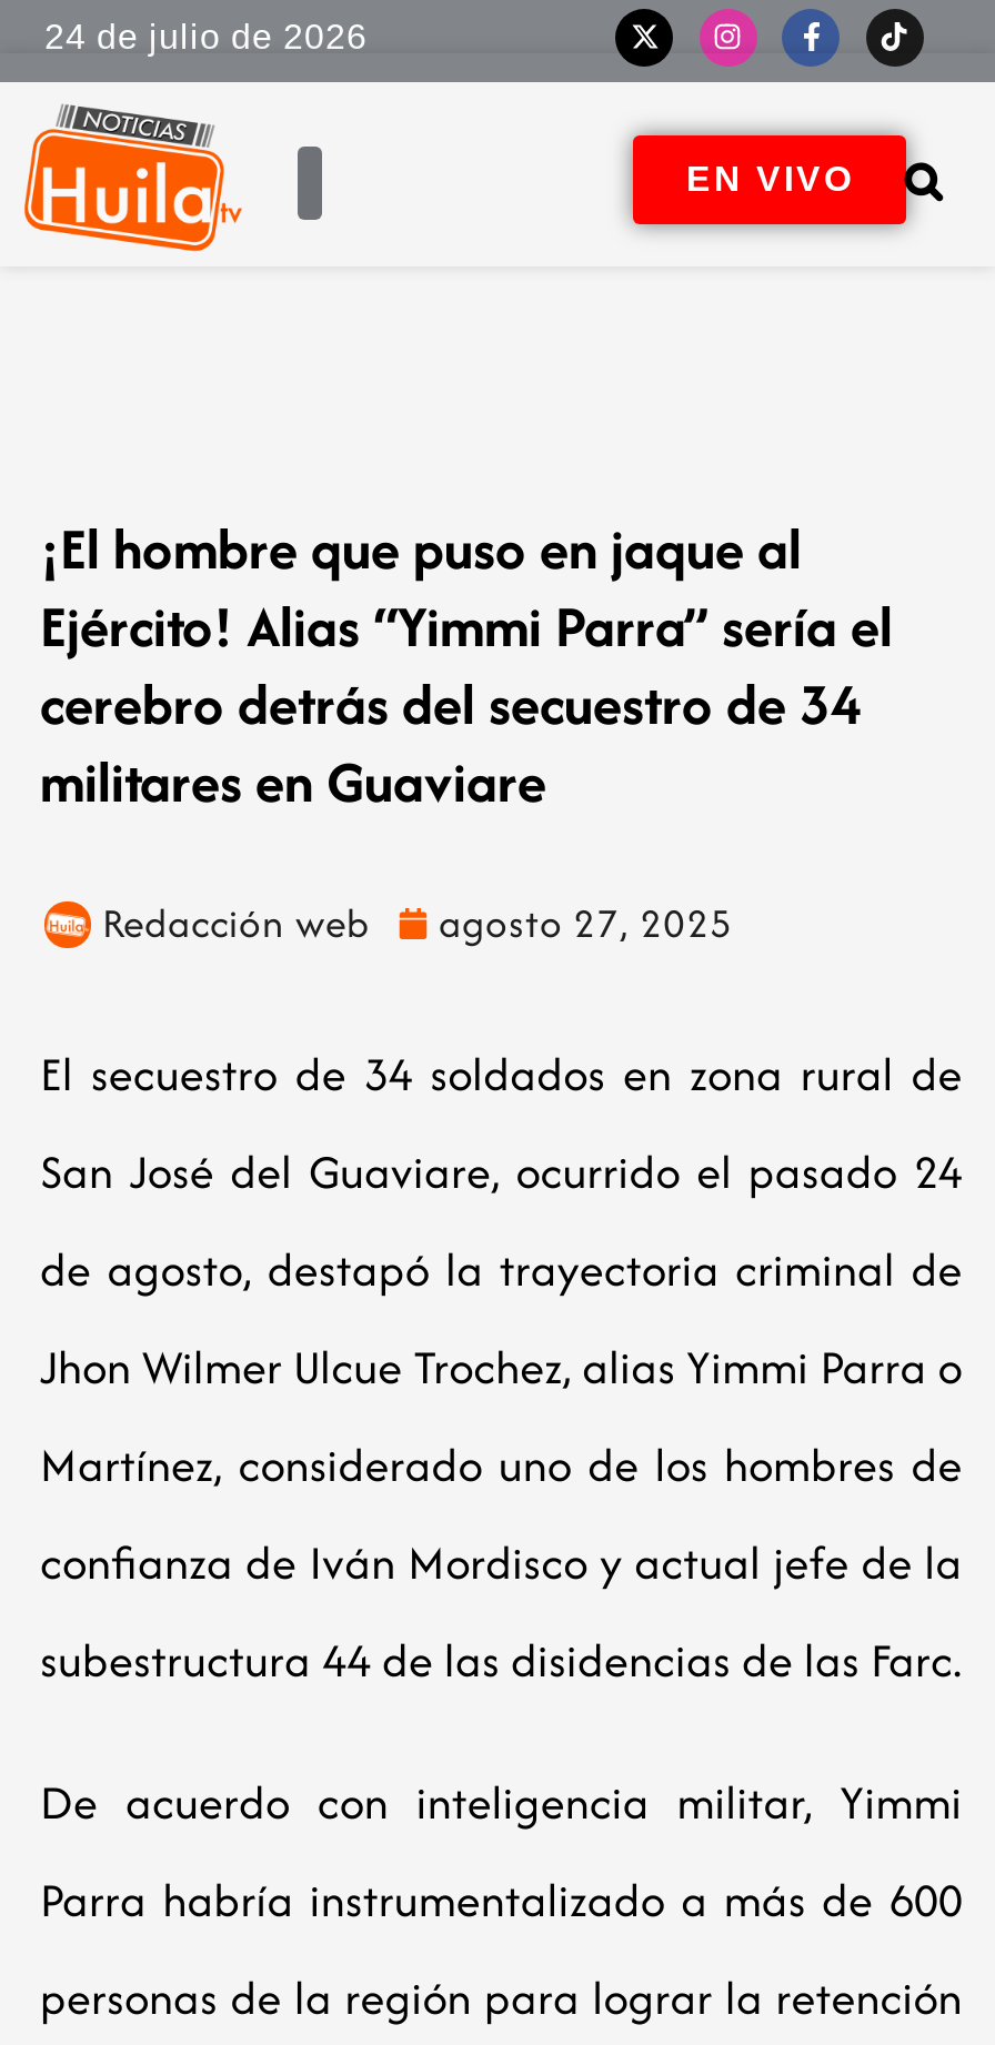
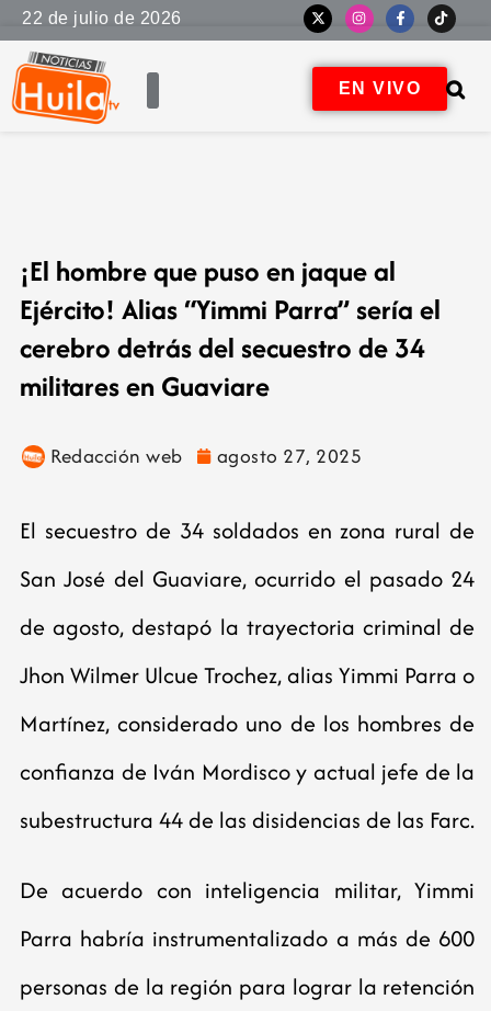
[44,18,368,56] 24 de julio de 2026 -> [22,9,181,27] 22 de julio de 2026

